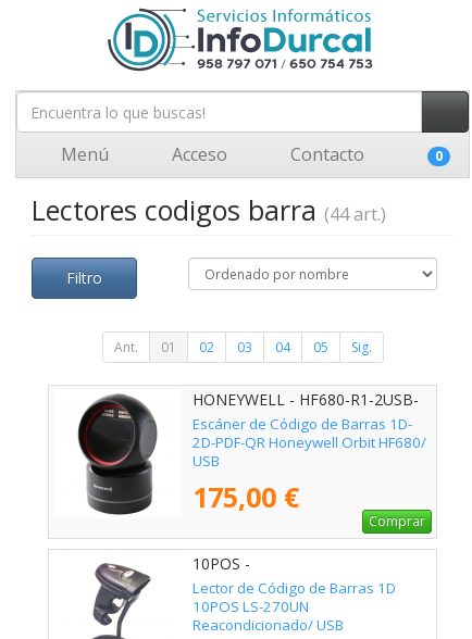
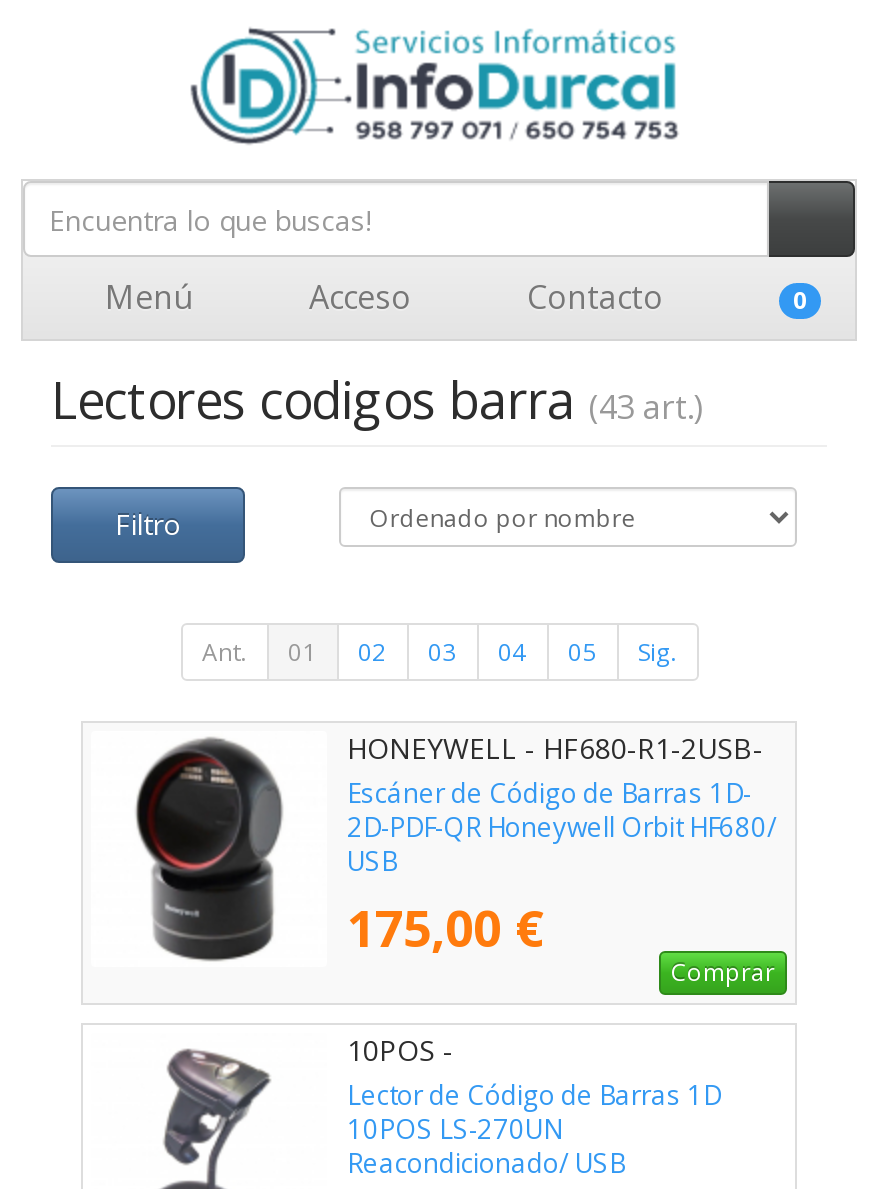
[32,191,386,228] Lectores codigos barra (44 art.) -> [51,365,703,433] Lectores codigos barra (43 art.)

